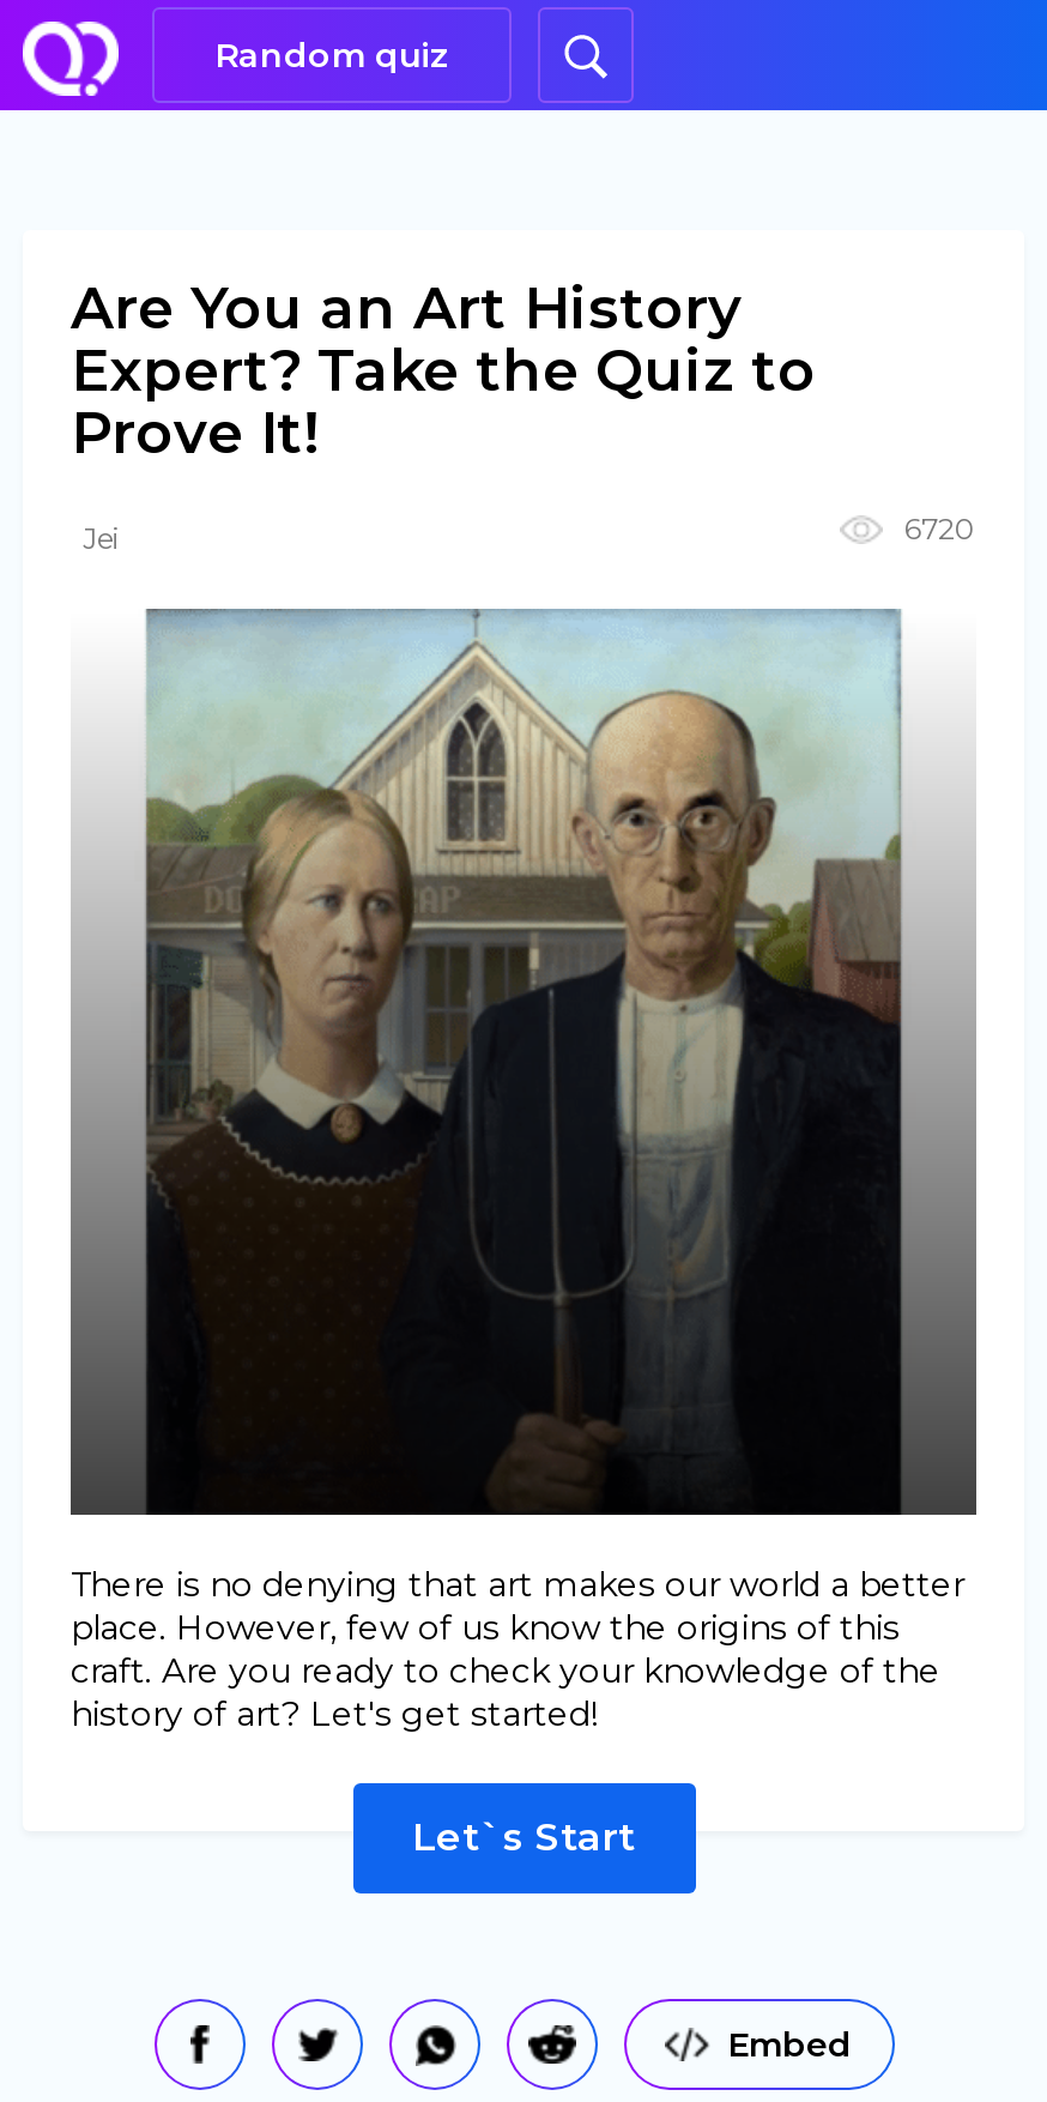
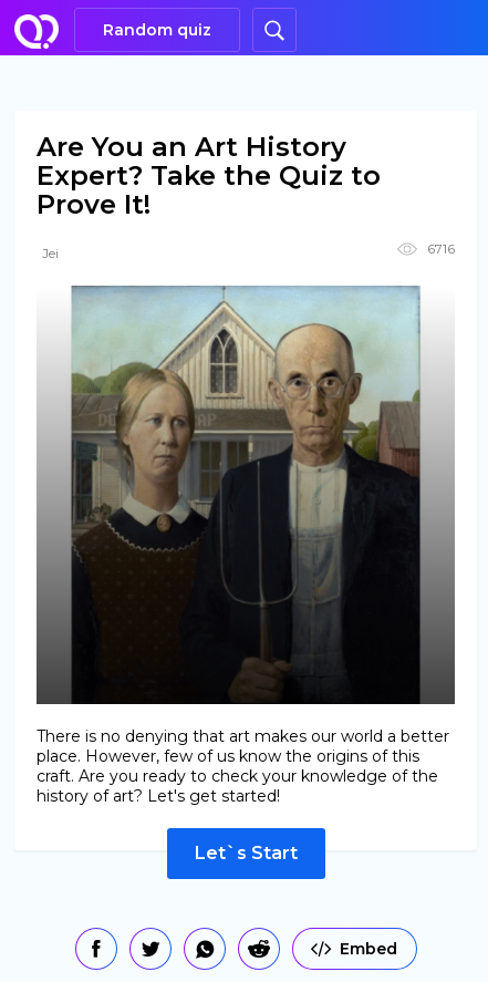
[904,511,976,547] 6720 -> [427,240,455,257] 6716

